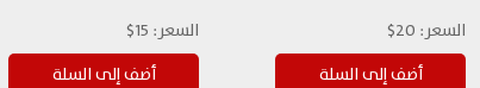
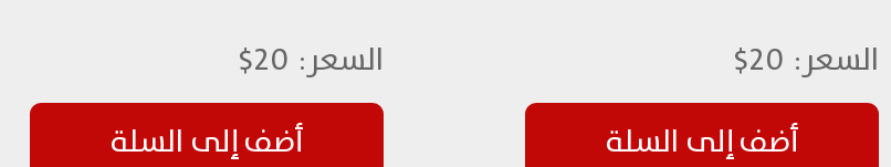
[135,18,199,44] السعر: 15$ -> [253,35,384,84] السعر: 20$

